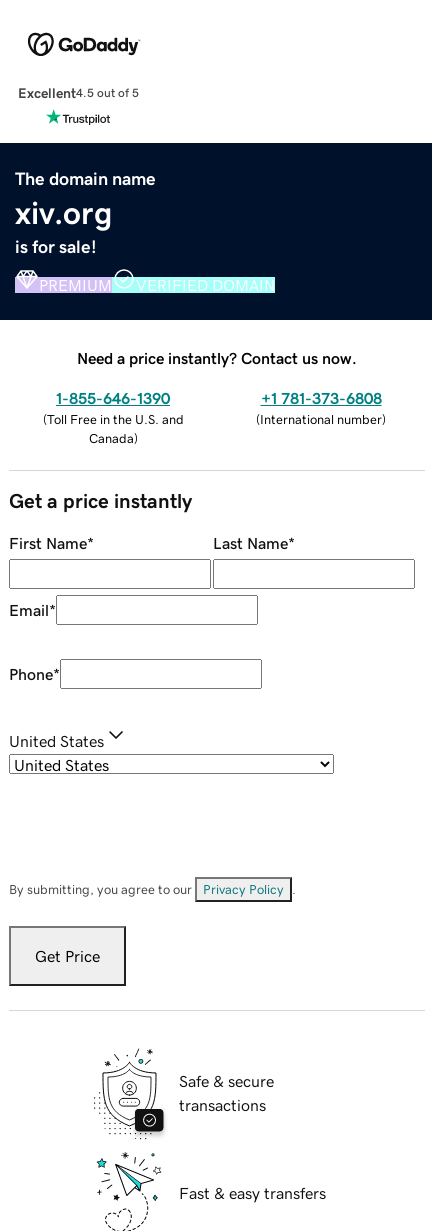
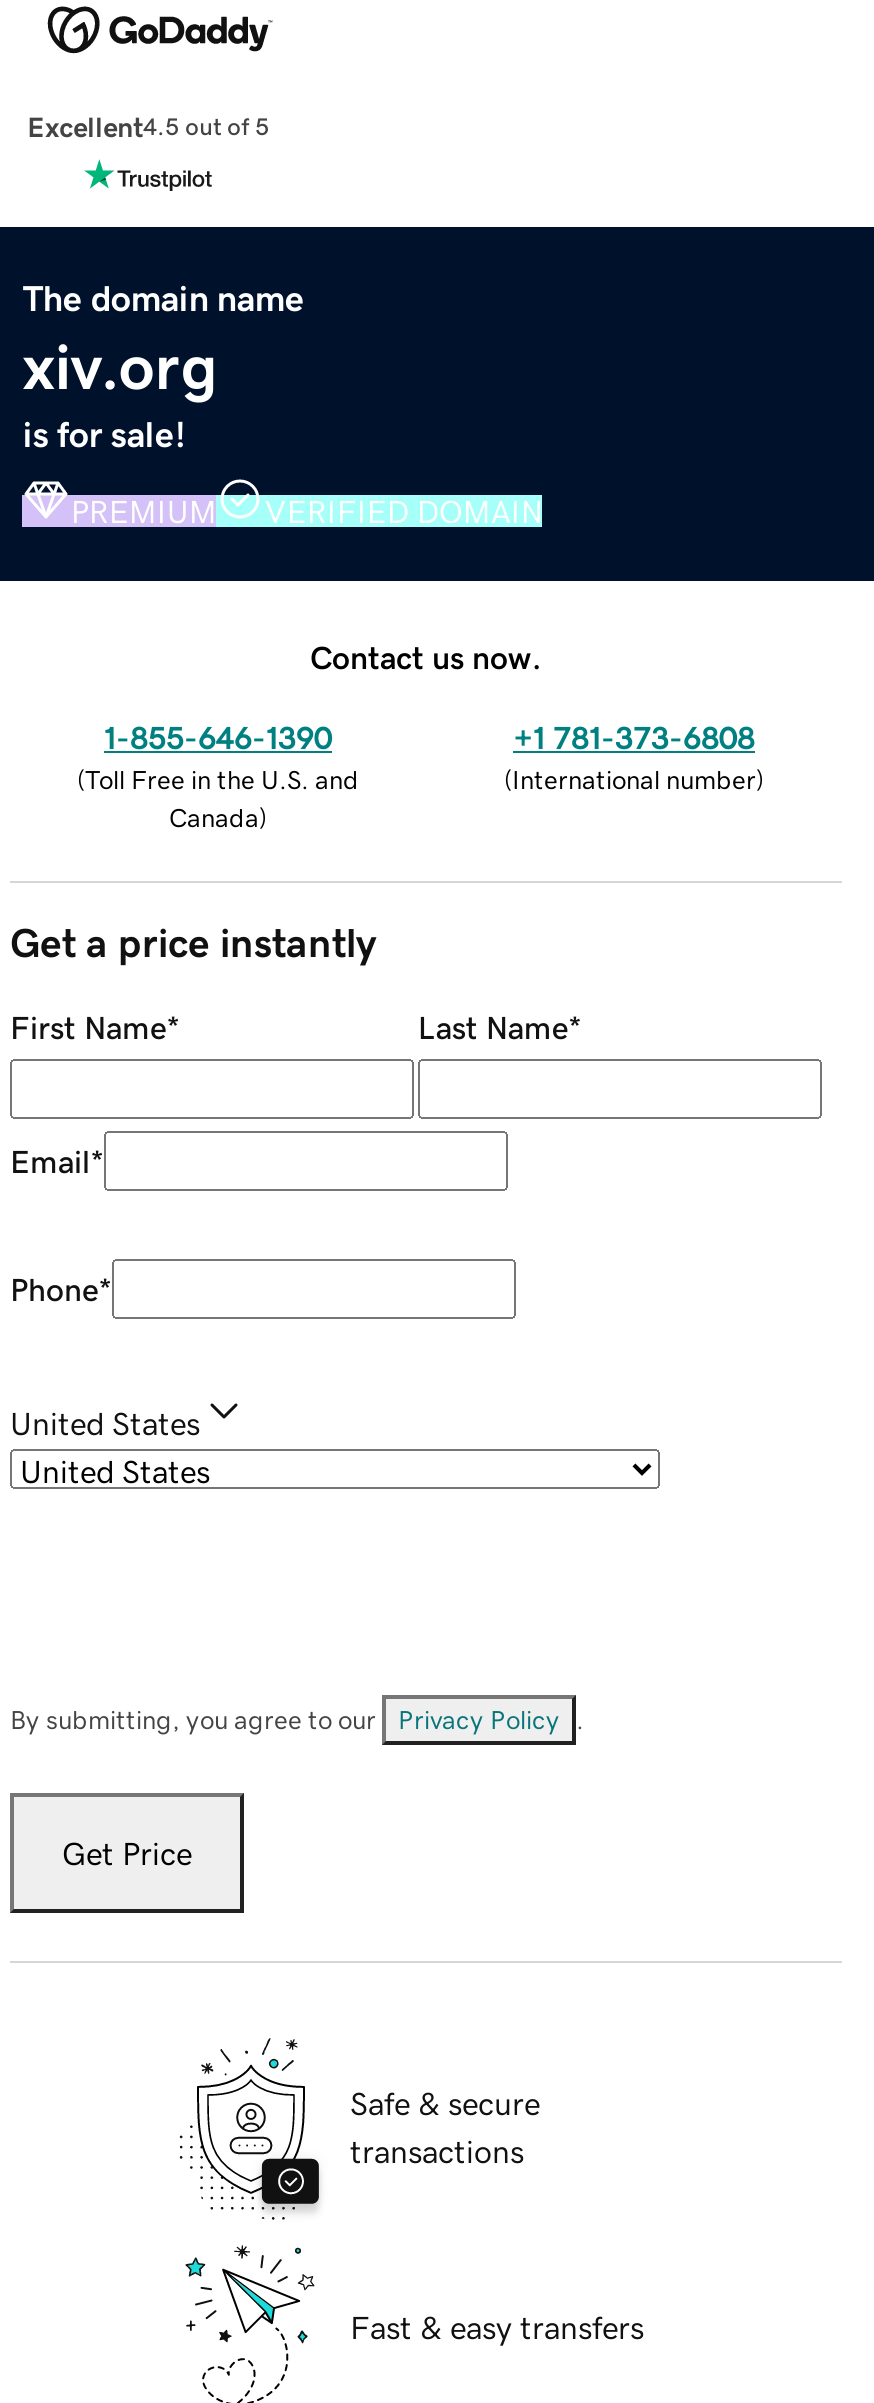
[77,350,357,366] Need a price instantly? Contact us now. -> [310,640,542,672] Contact us now.

